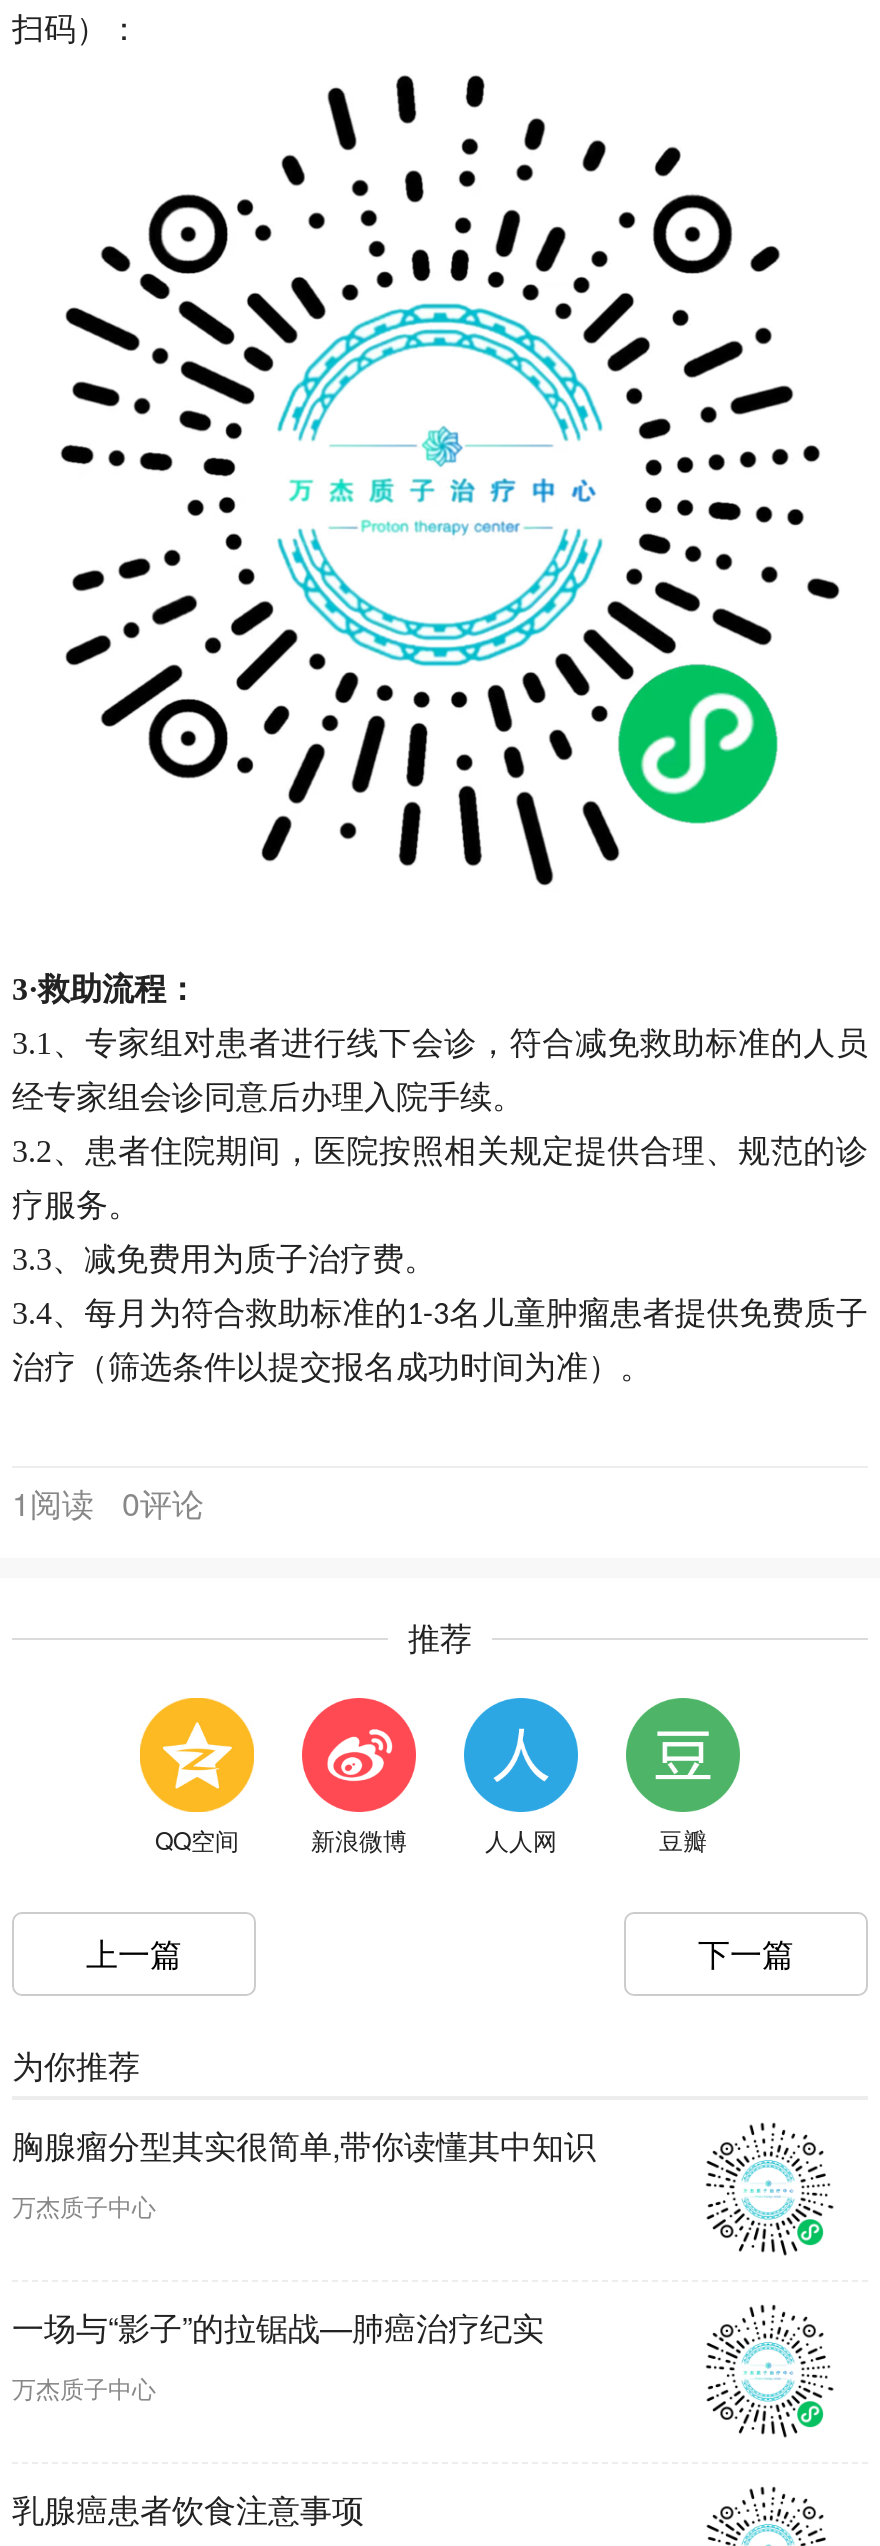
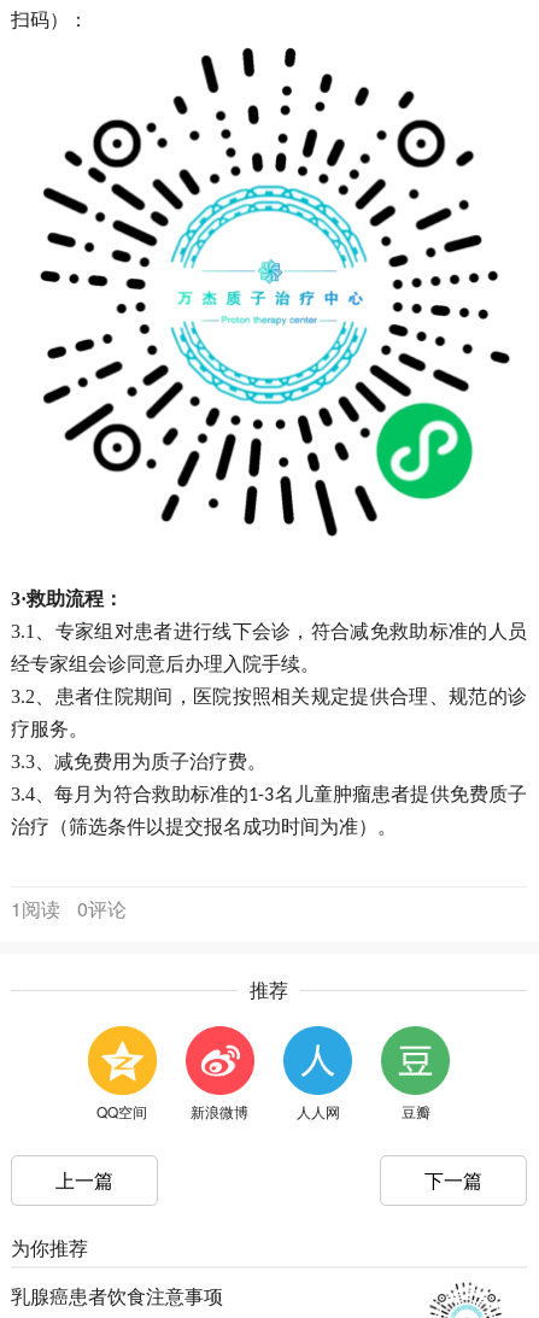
[12,2122,596,2404] 胸腺瘤分型其实很简单,带你读懂其中知识 | 万杰质子中心 | 一场与“影子”的拉锯战—肺癌治疗纪实 | 万杰质子中心 -> none
[706,2180,834,2256] [image] -> none
[706,2304,834,2438] [image] -> none

